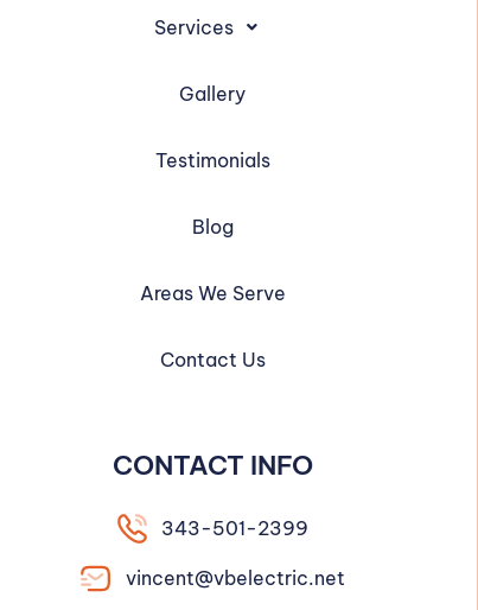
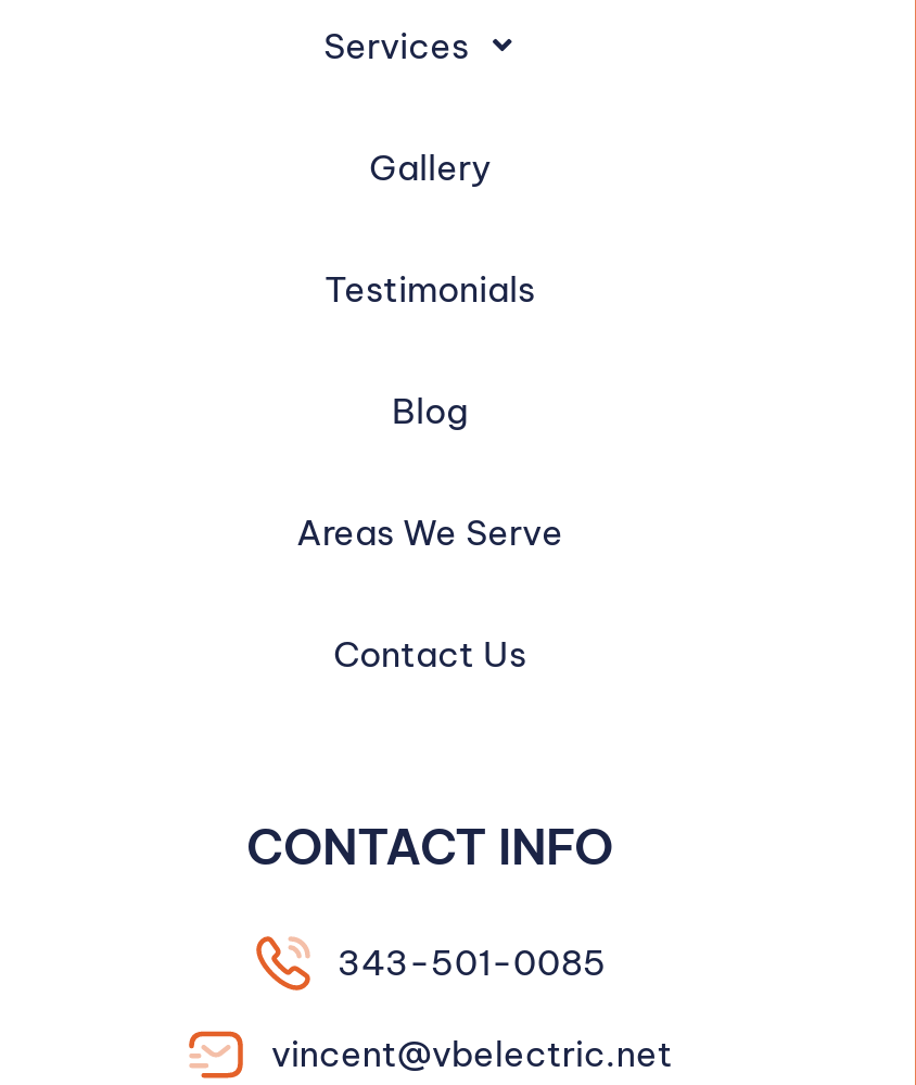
[162,516,309,540] 343-501-2399 -> [337,940,606,984] 343-501-0085

